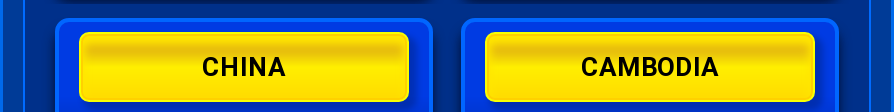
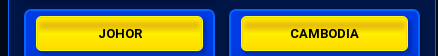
[202,52,286,82] CHINA -> [97,26,141,41] JOHOR

